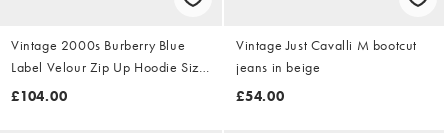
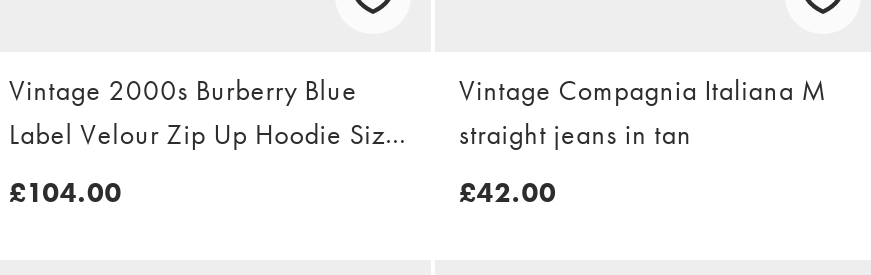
[236,35,417,75] Vintage Just Cavalli M bootcut | jeans in beige -> [459,71,827,151] Vintage Compagnia Italiana M | straight jeans in tan
[236,86,285,104] £54.00 -> [459,173,557,209] £42.00

